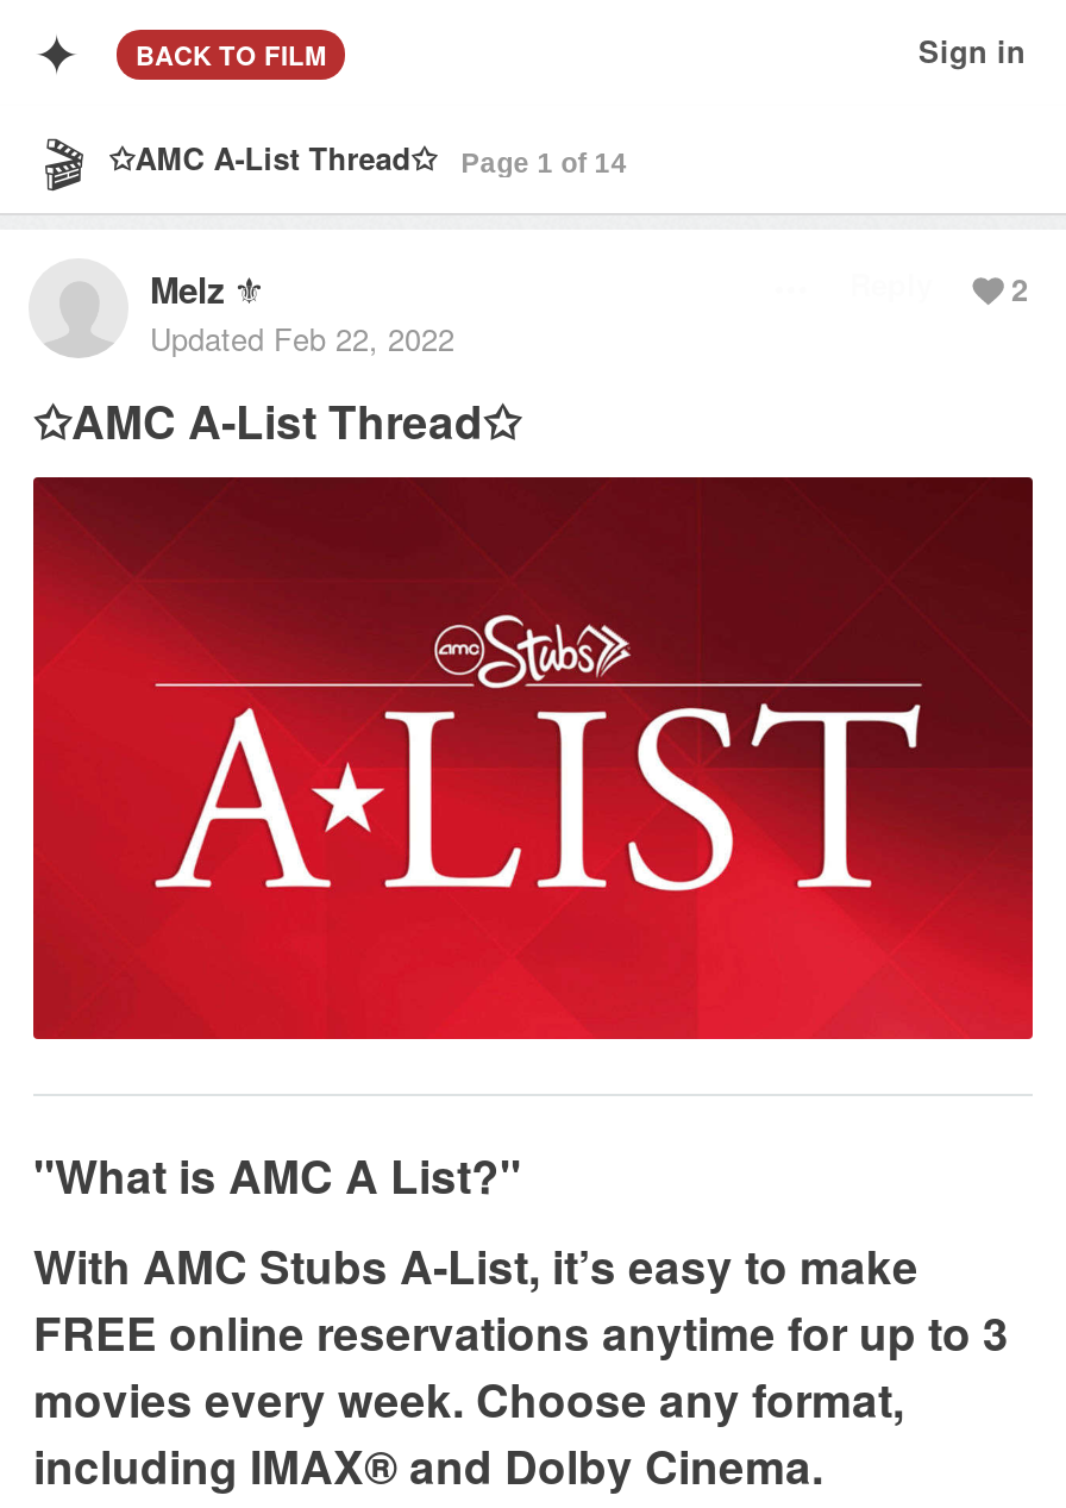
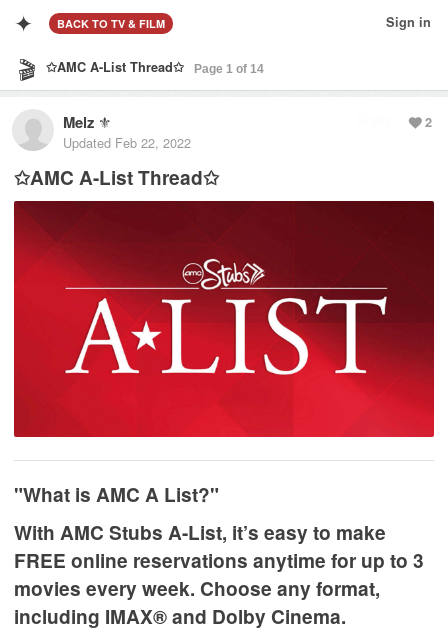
[136,37,326,73] BACK TO FILM -> [57,16,165,31] BACK TO TV & FILM

